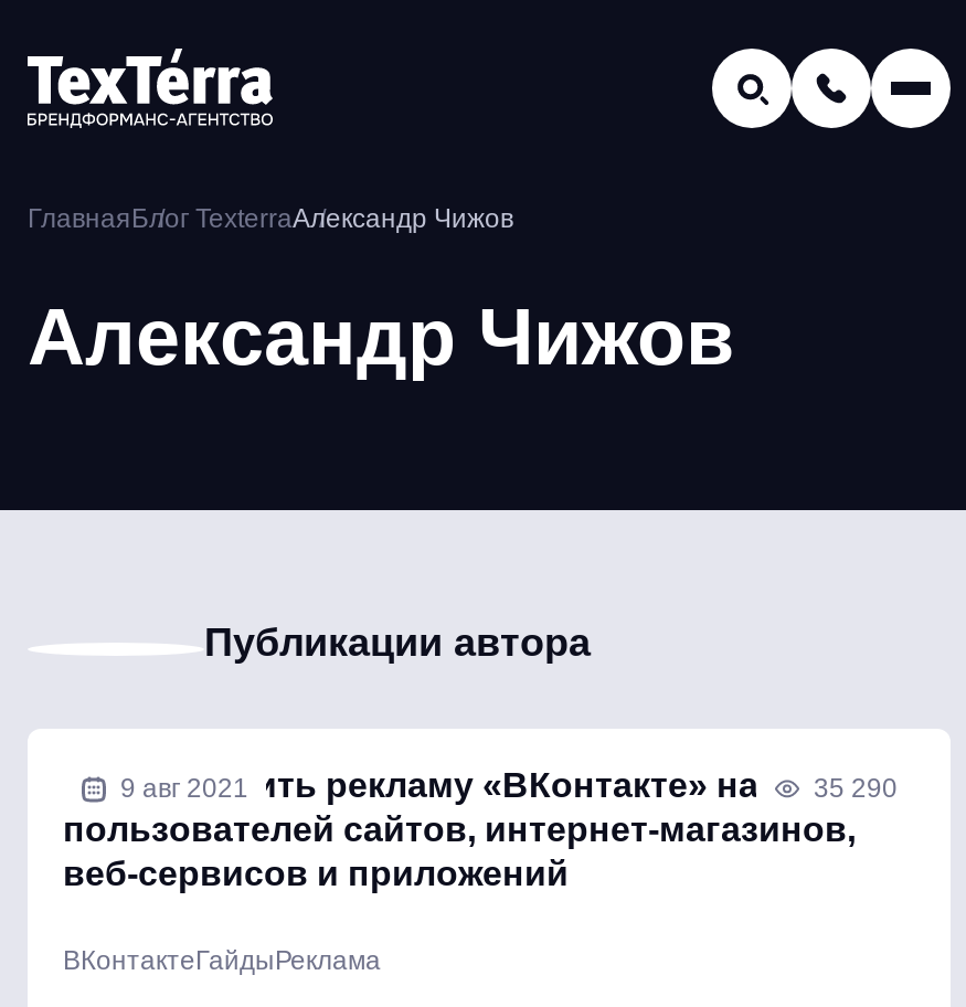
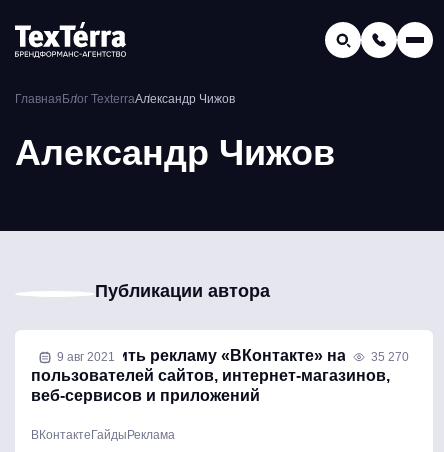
[814,773,898,804] 35 290 -> [371,350,409,364] 35 270

